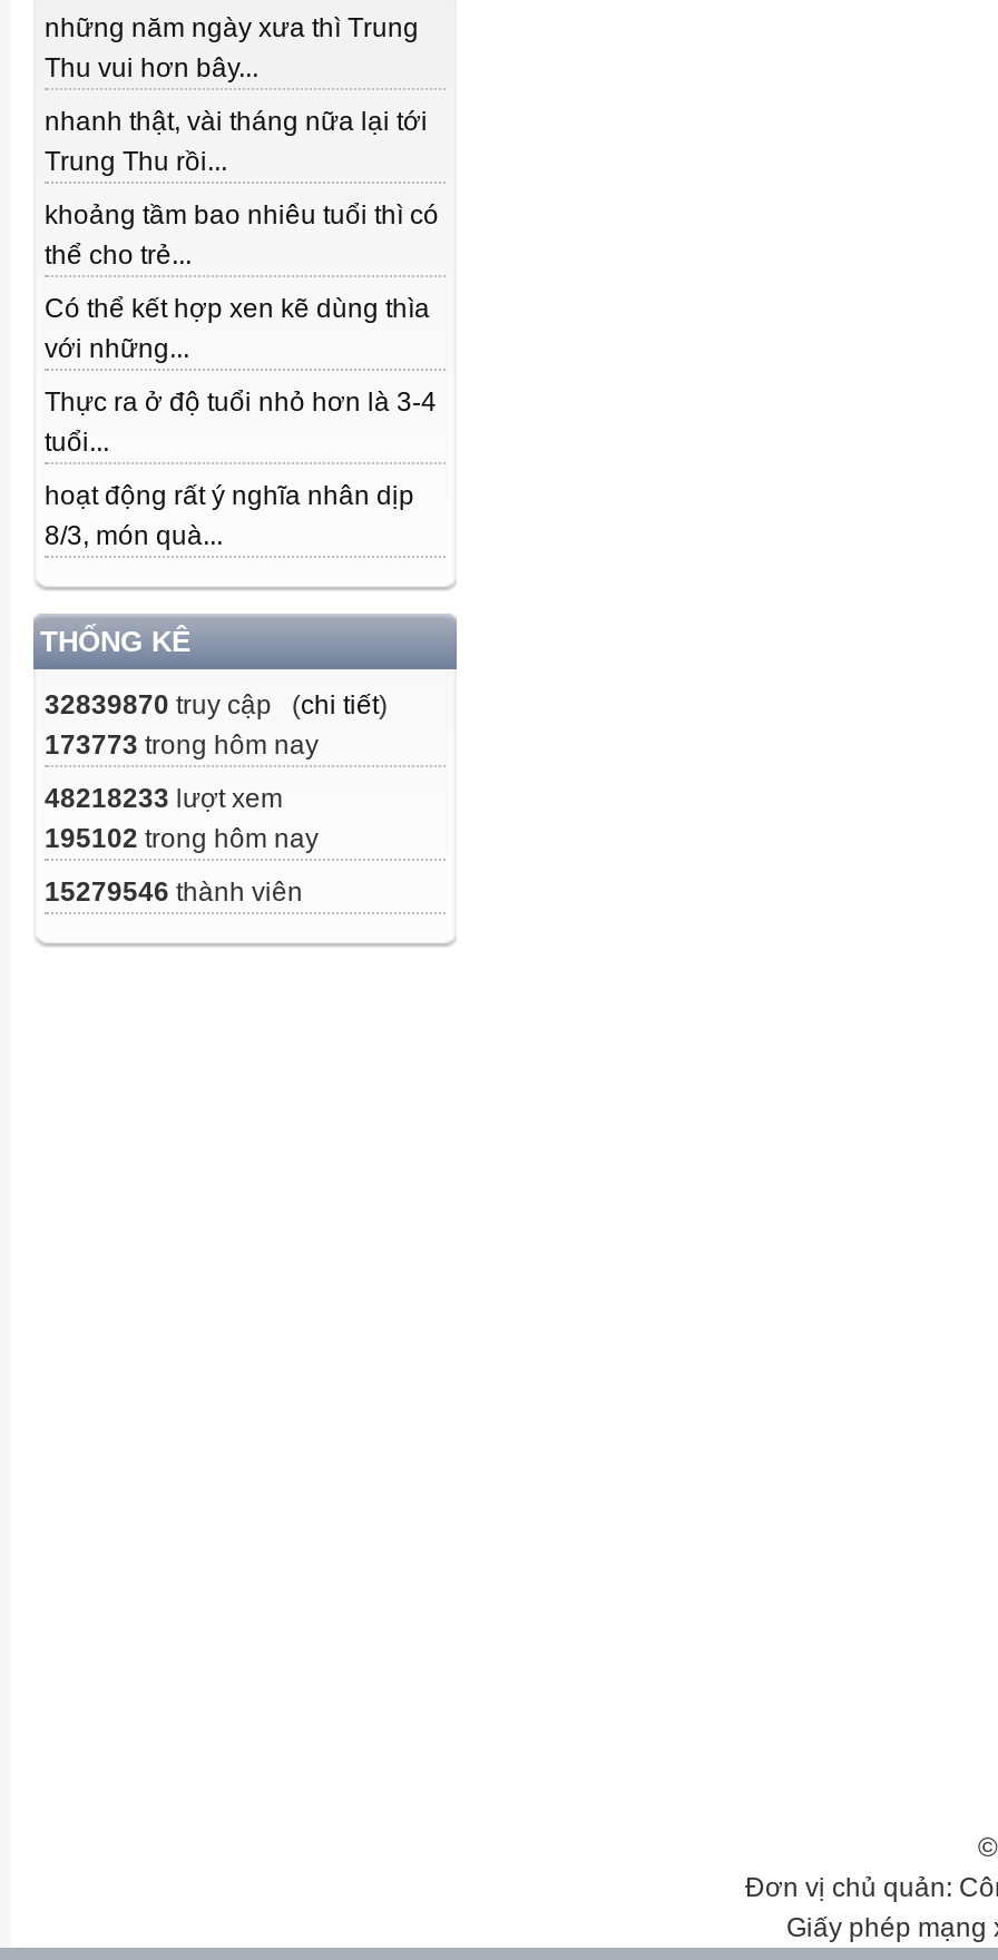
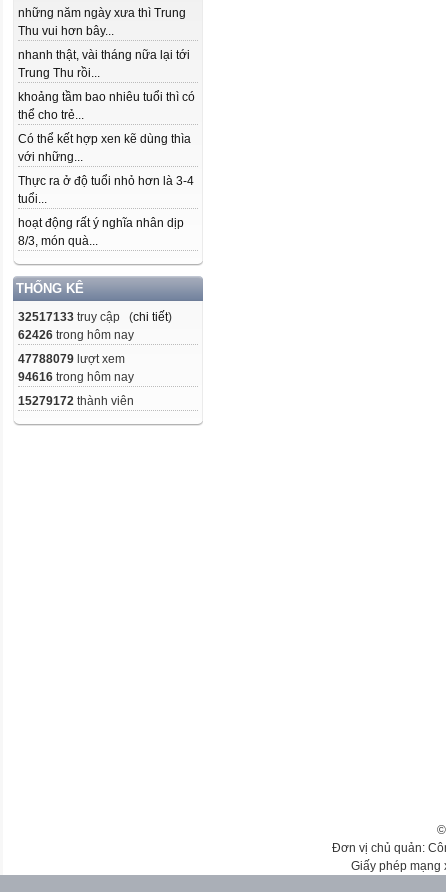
[45,689,388,721] 32839870 truy cập (chi tiết) -> [18,310,172,324] 32517133 truy cập (chi tiết)
[45,729,319,761] 173773 trong hôm nay -> [18,328,134,342] 62426 trong hôm nay
[45,783,283,814] 48218233 lượt xem -> [18,352,125,366] 47788079 lượt xem
[45,823,319,854] 195102 trong hôm nay -> [18,370,134,384] 94616 trong hôm nay
[45,876,303,908] 15279546 thành viên -> [18,394,134,408] 15279172 thành viên

